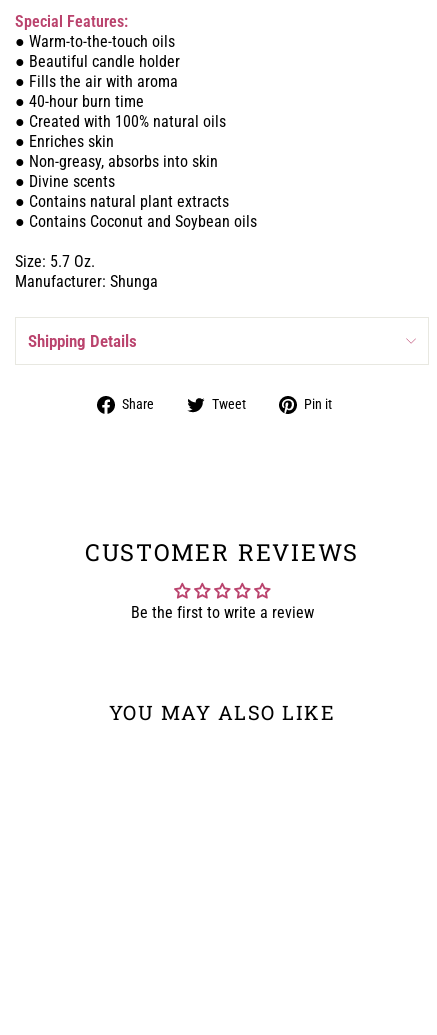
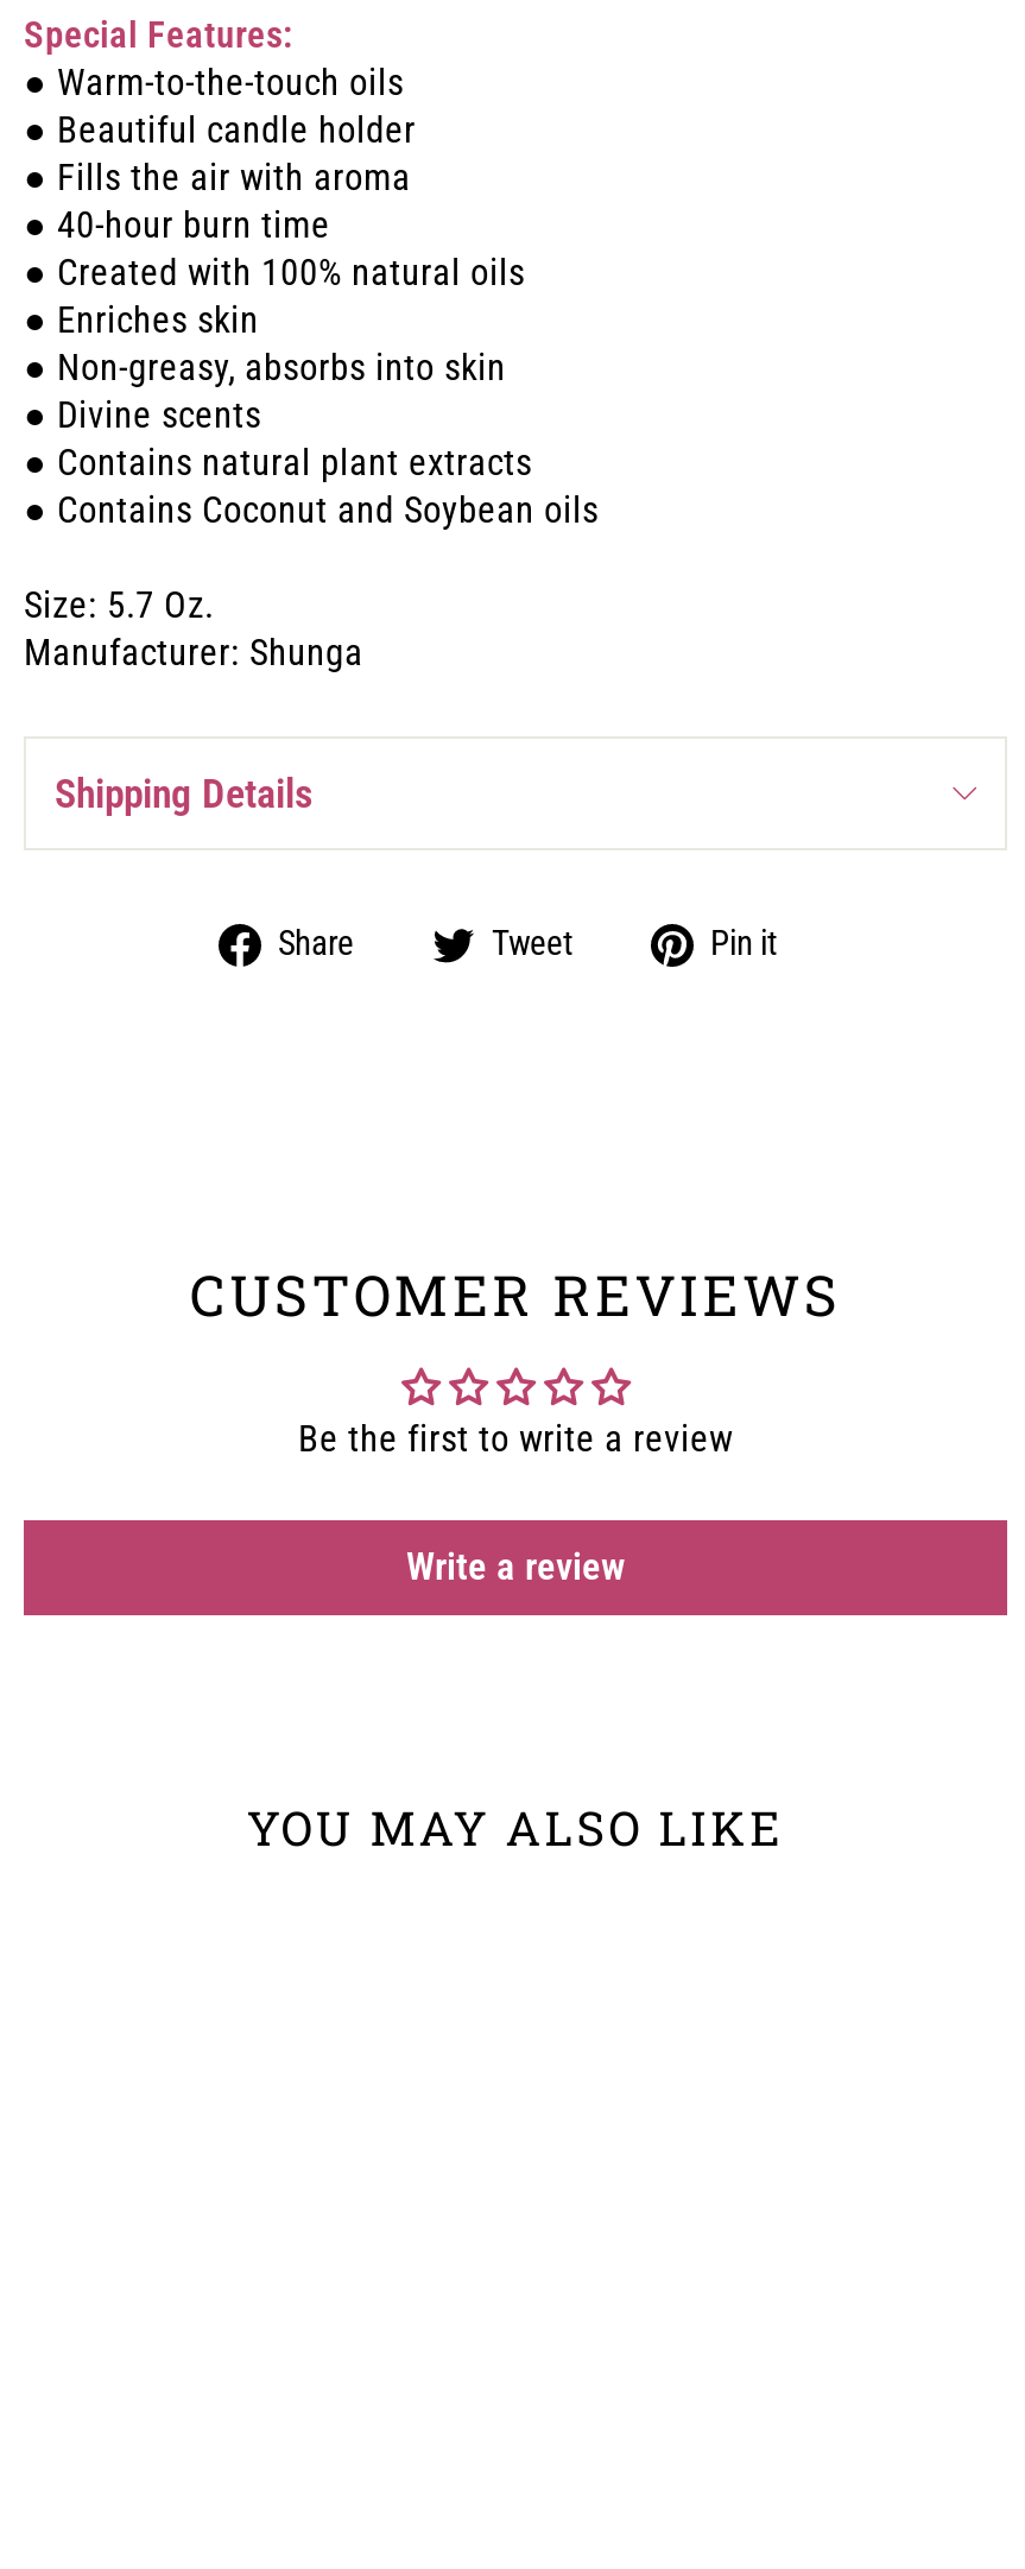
none -> [406,1543,625,1588] Write a review

